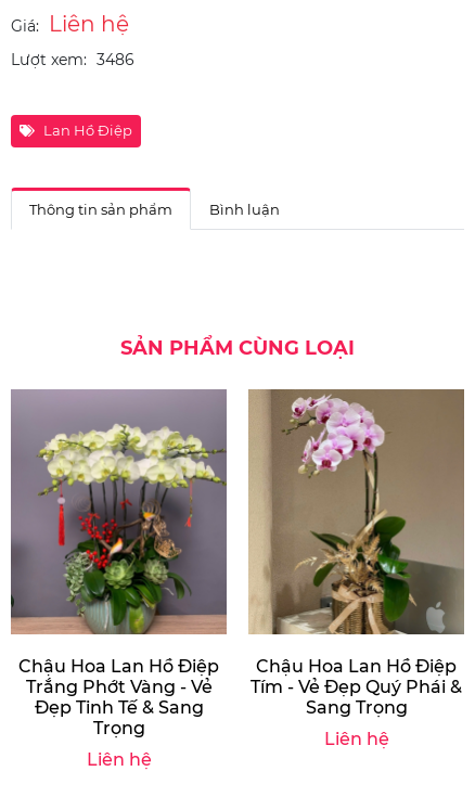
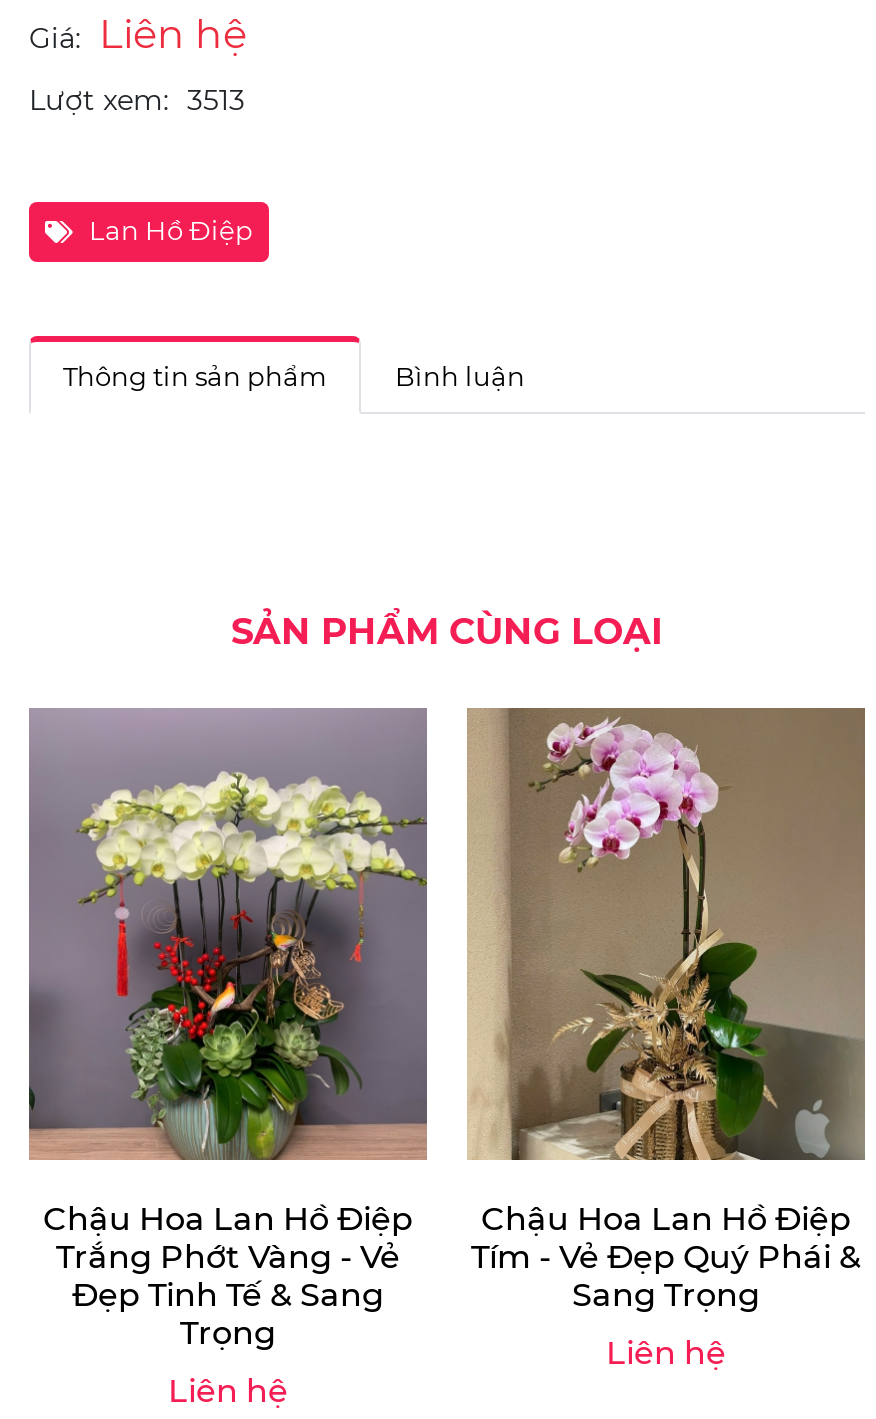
[11,50,134,69] Lượt xem: 3486 -> [29,82,245,118] Lượt xem: 3513

